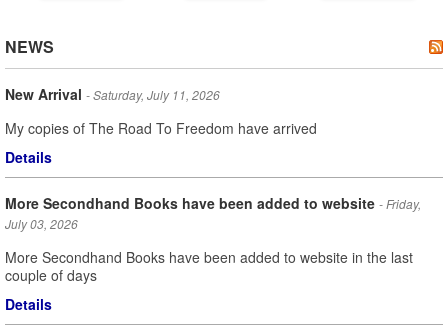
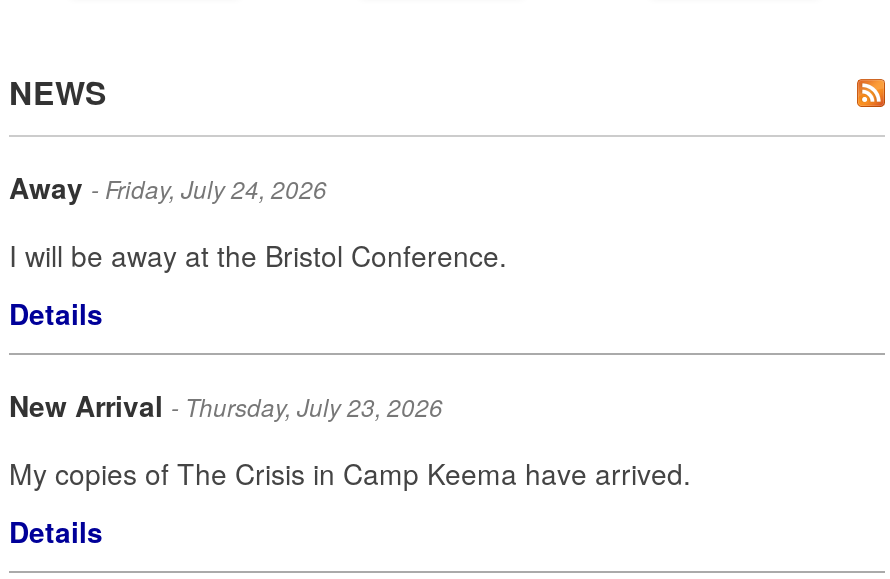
[5,84,220,104] New Arrival - Saturday, July 11, 2026 -> [9,167,327,207] Away - Friday, July 24, 2026
[5,118,317,138] My copies of The Road To Freedom have arrived -> [9,235,507,275] I will be away at the Bristol Conference.
[5,193,421,232] More Secondhand Books have been added to website - Friday, | July 03, 2026 -> [9,385,443,425] New Arrival - Thursday, July 23, 2026
[5,247,413,285] More Secondhand Books have been added to website in the last | couple of days -> [9,453,691,493] My copies of The Crisis in Camp Keema have arrived.

